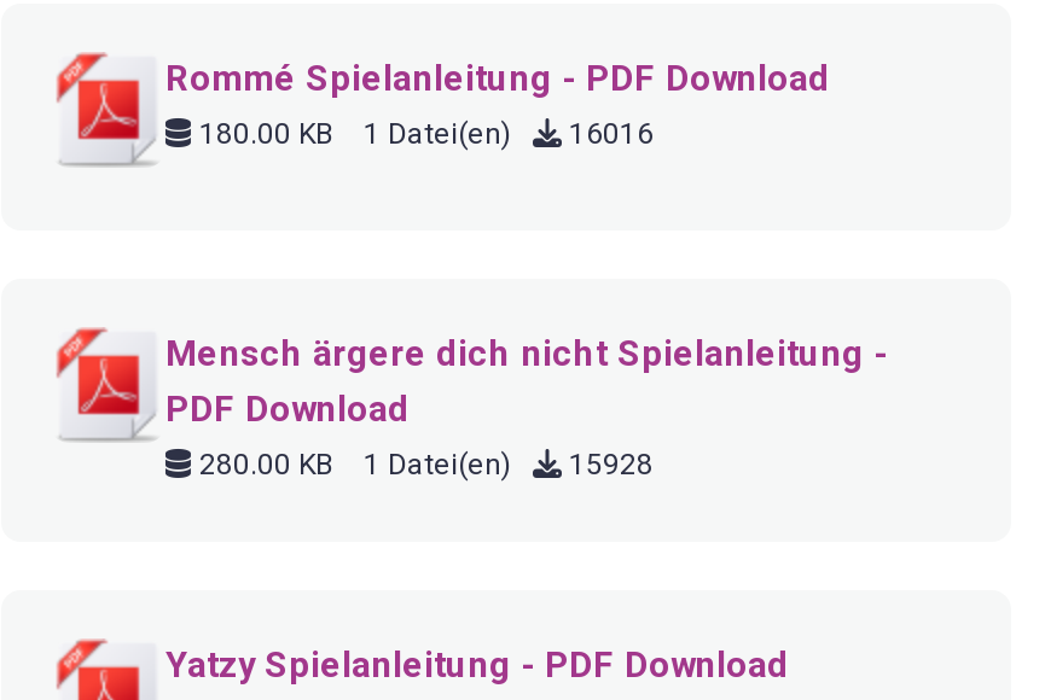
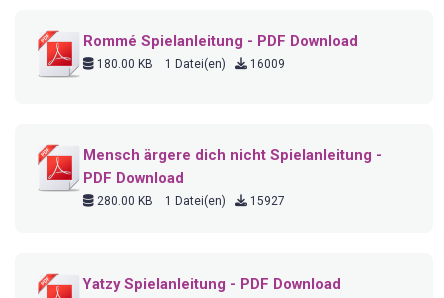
[192,117,654,151] 180.00 KB 1 Datei(en) 16016 -> [94,56,285,70] 180.00 KB 1 Datei(en) 16009
[192,448,654,482] 280.00 KB 1 Datei(en) 15928 -> [94,193,285,207] 280.00 KB 1 Datei(en) 15927

